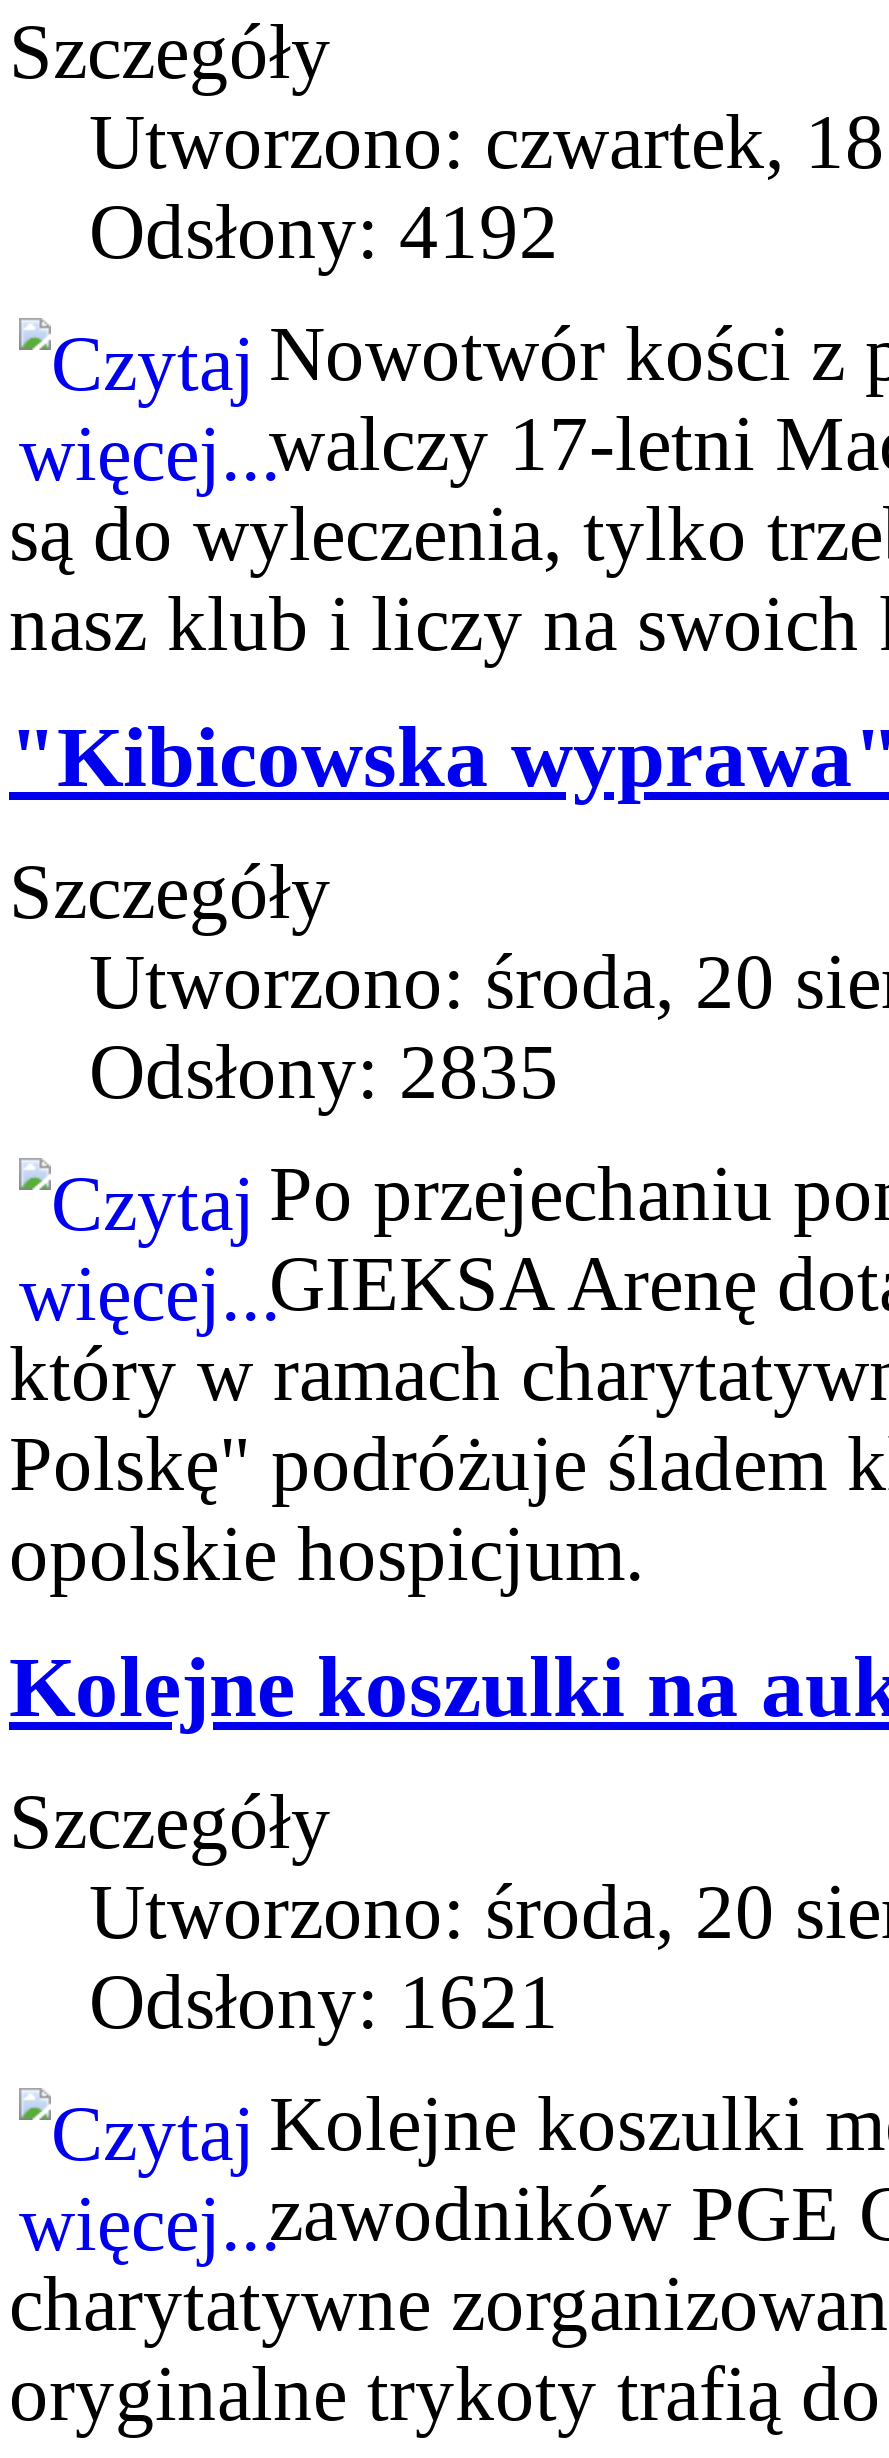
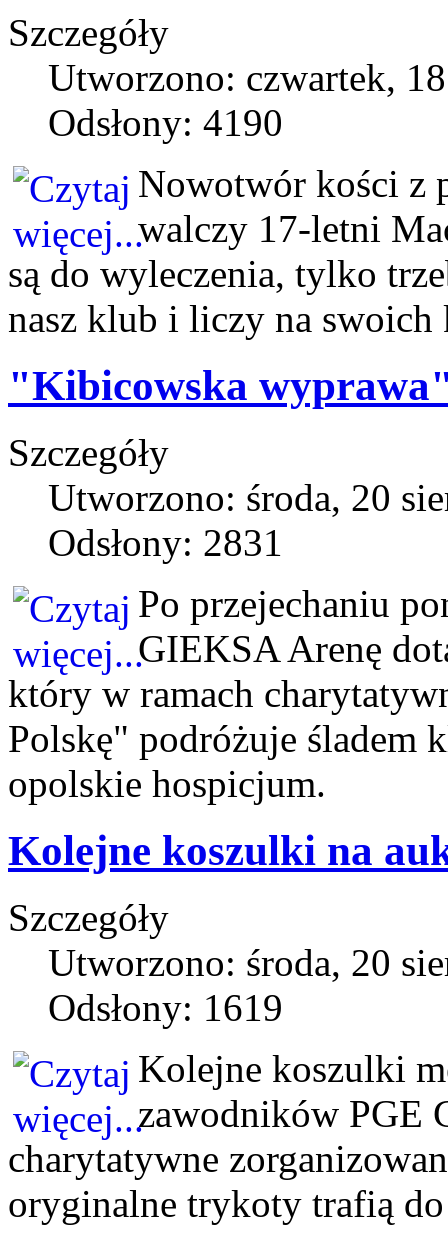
[89,189,559,275] Odsłony: 4192 -> [48,101,283,144] Odsłony: 4190
[89,1028,559,1114] Odsłony: 2835 -> [48,521,283,564] Odsłony: 2831
[89,1958,559,2044] Odsłony: 1621 -> [48,986,283,1029] Odsłony: 1619

